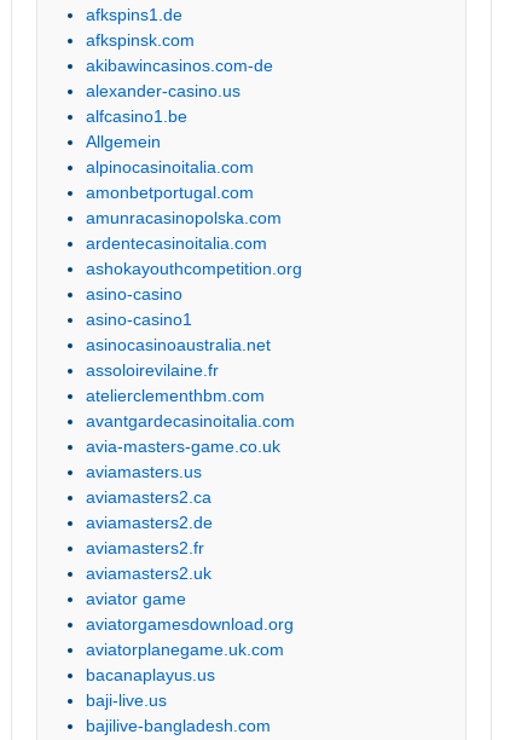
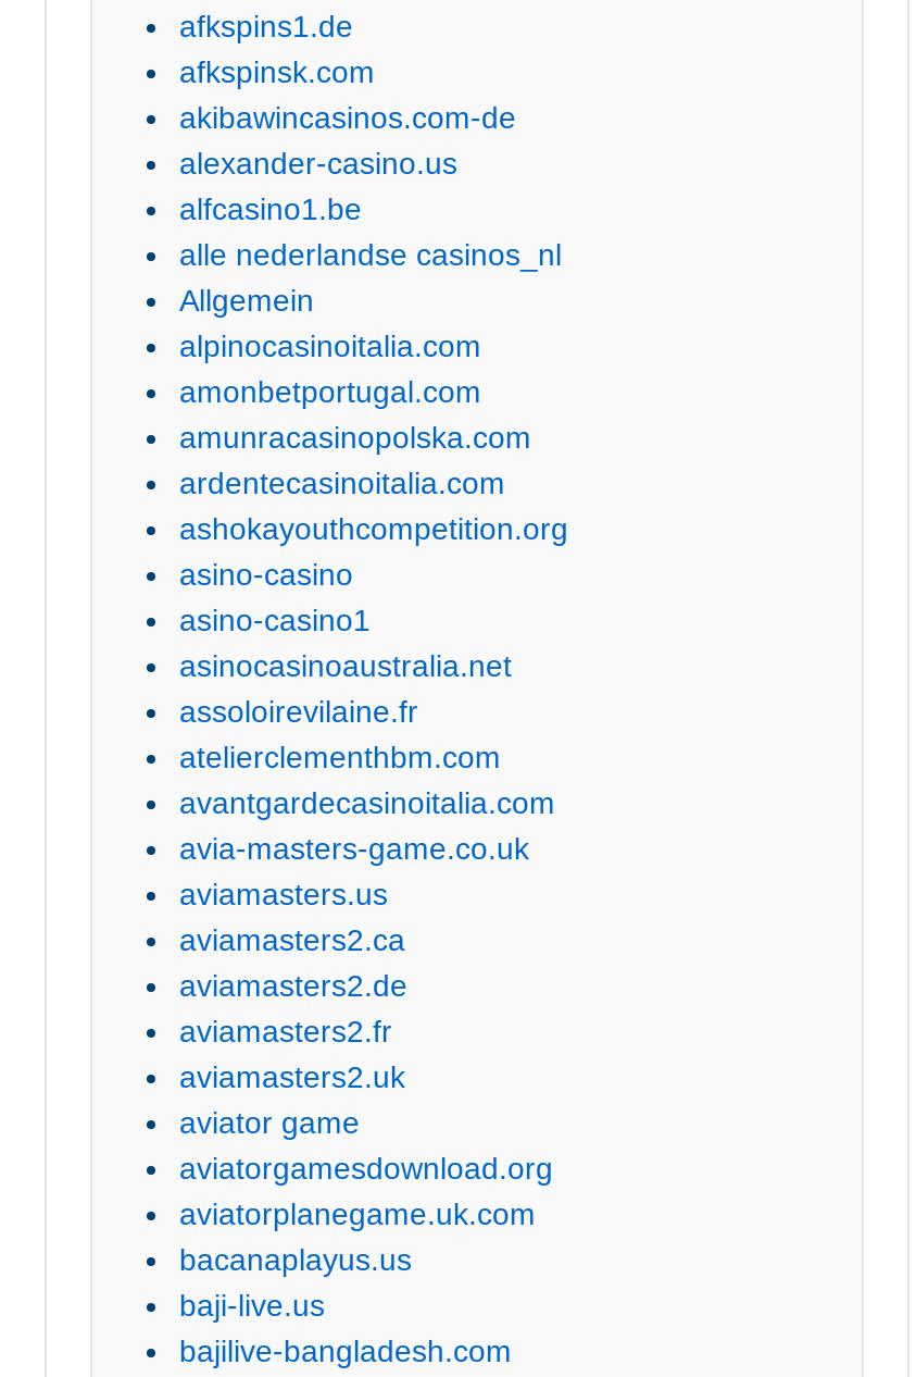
none -> [179,238,562,272] alle nederlandse casinos_nl

